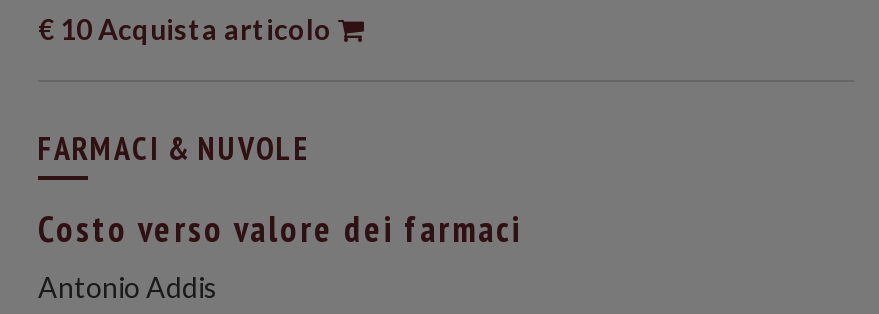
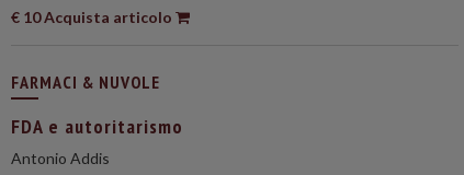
[38,206,522,252] Costo verso valore dei farmaci -> [11,114,183,139] FDA e autoritarismo

